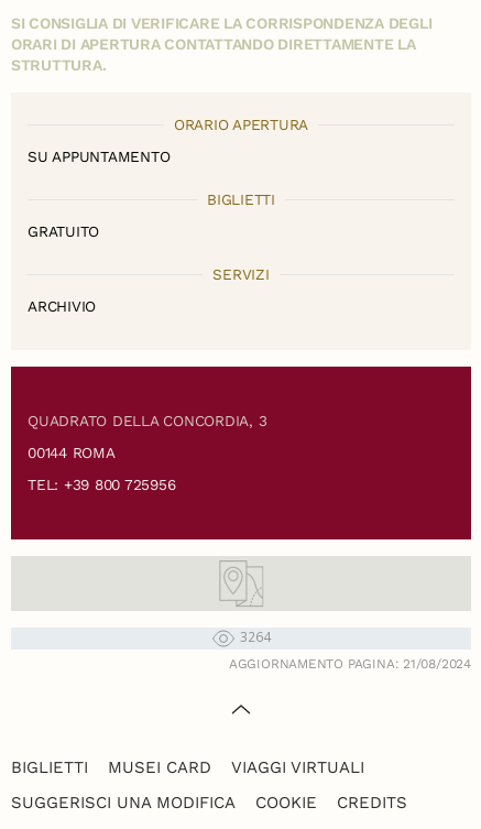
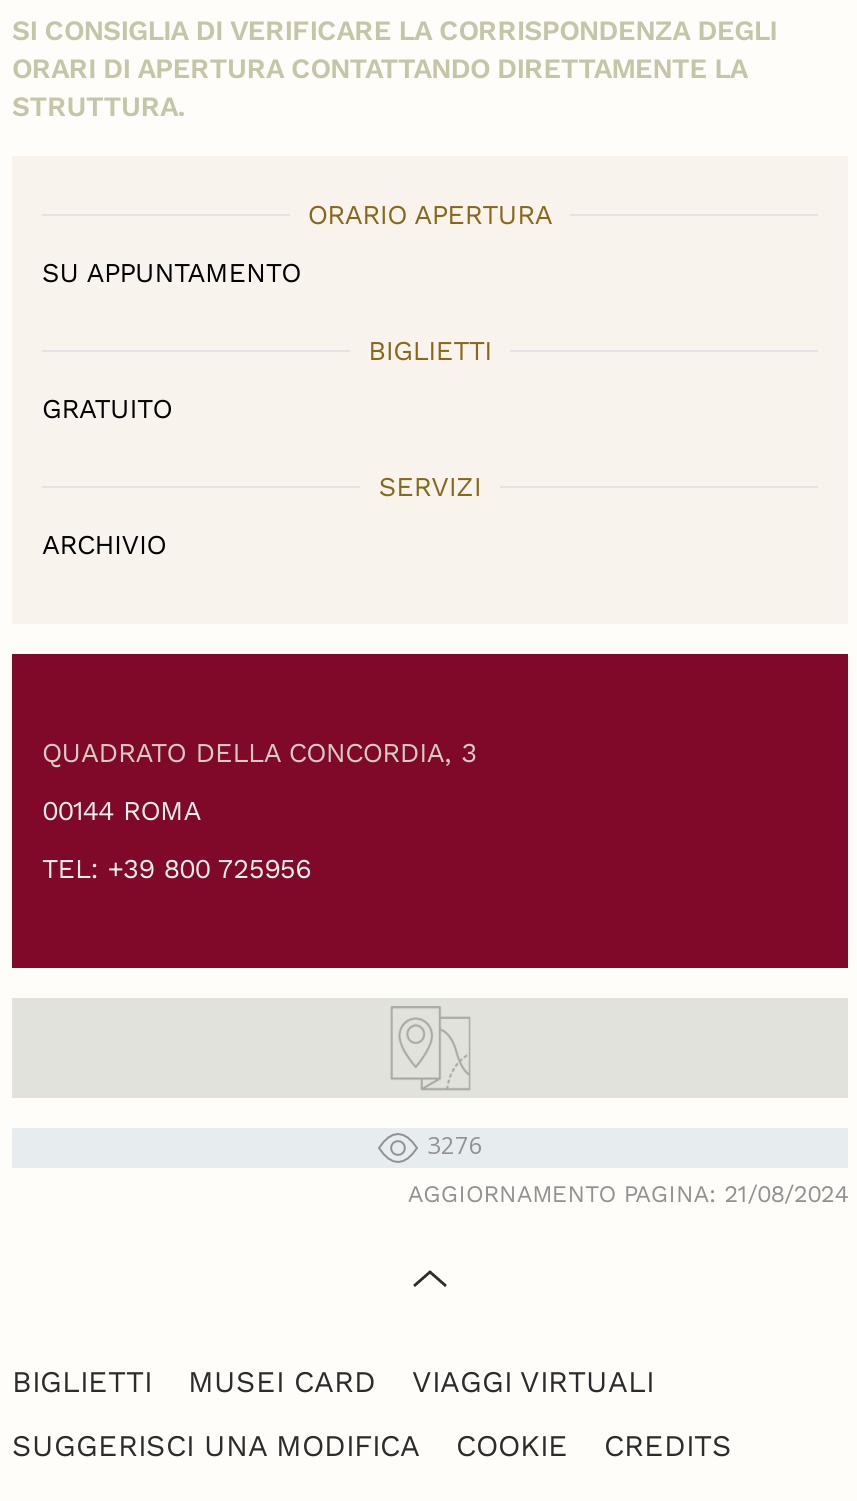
[239,627,270,645] 3264 -> [427,1127,483,1159] 3276

